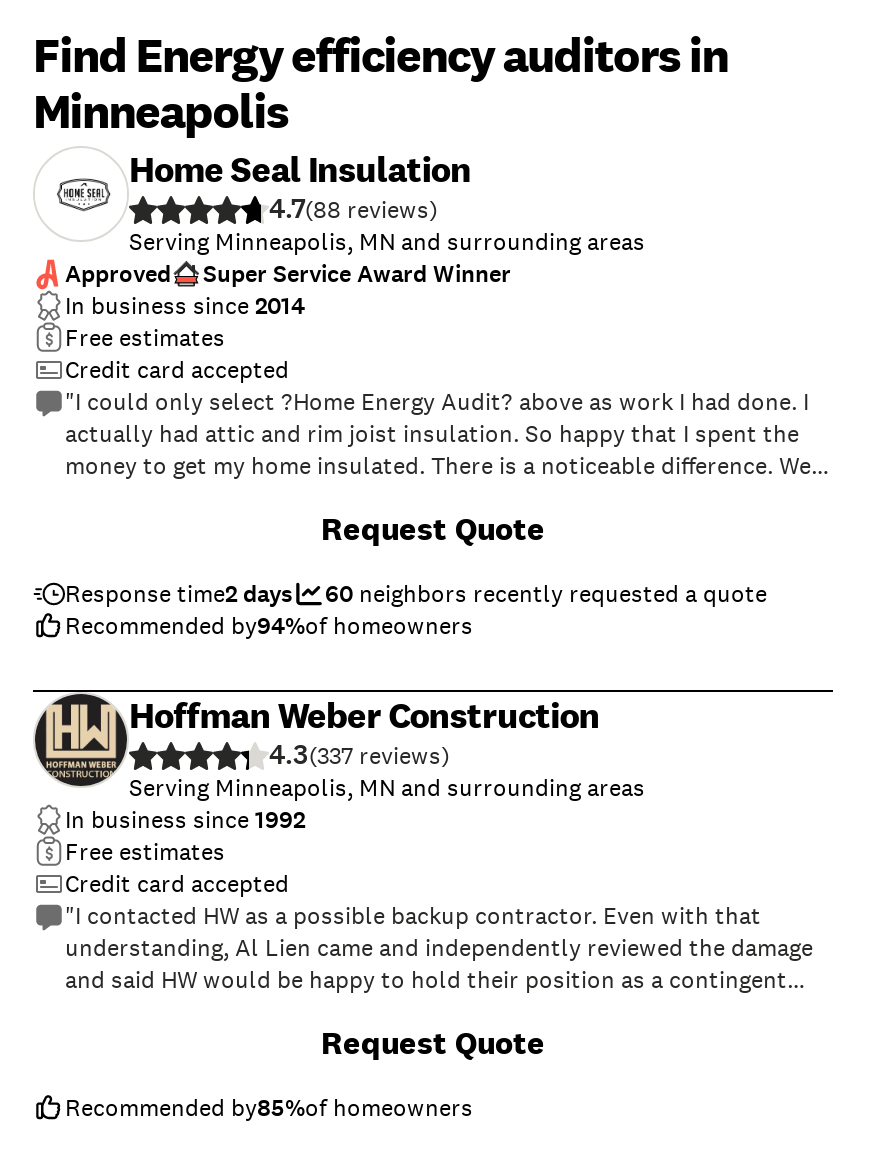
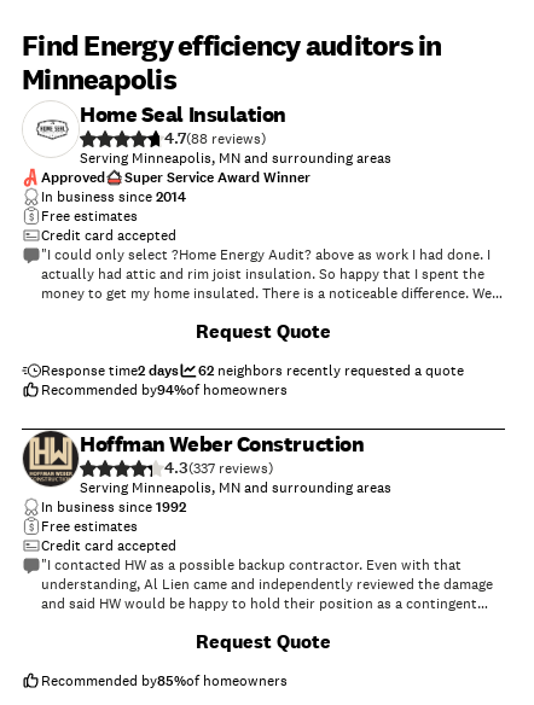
[325,578,767,610] 60 neighbors recently requested a quote -> [198,361,464,380] 62 neighbors recently requested a quote

